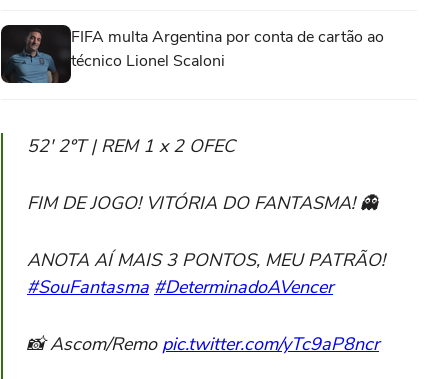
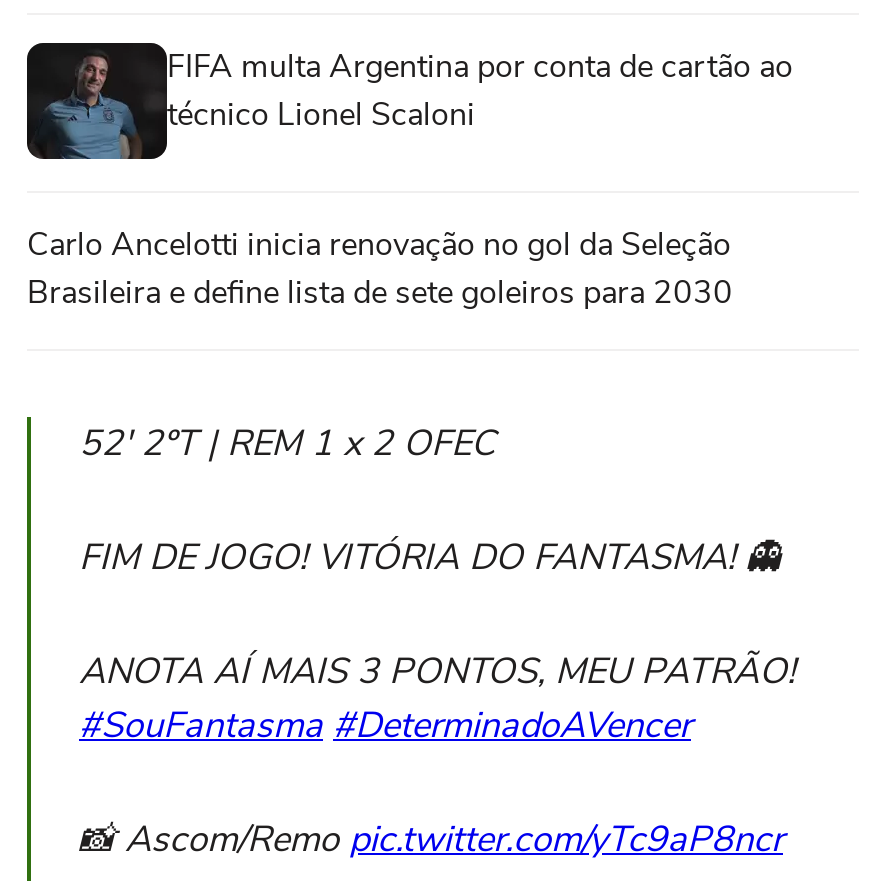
none -> [27,223,733,315] Carlo Ancelotti inicia renovação no gol da Seleção | Brasileira e define lista de sete goleiros para 2030

